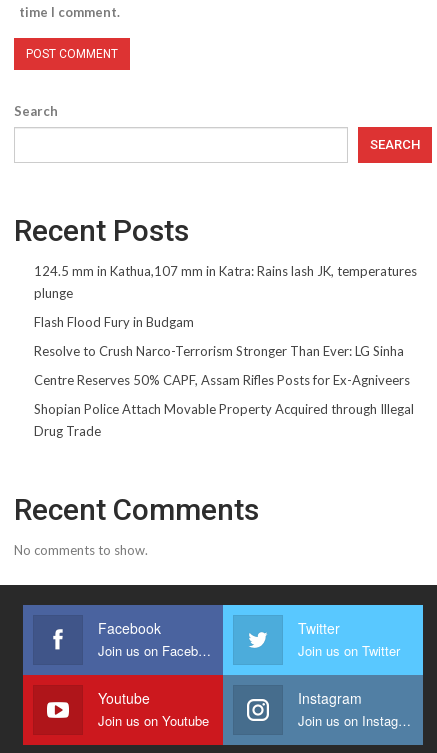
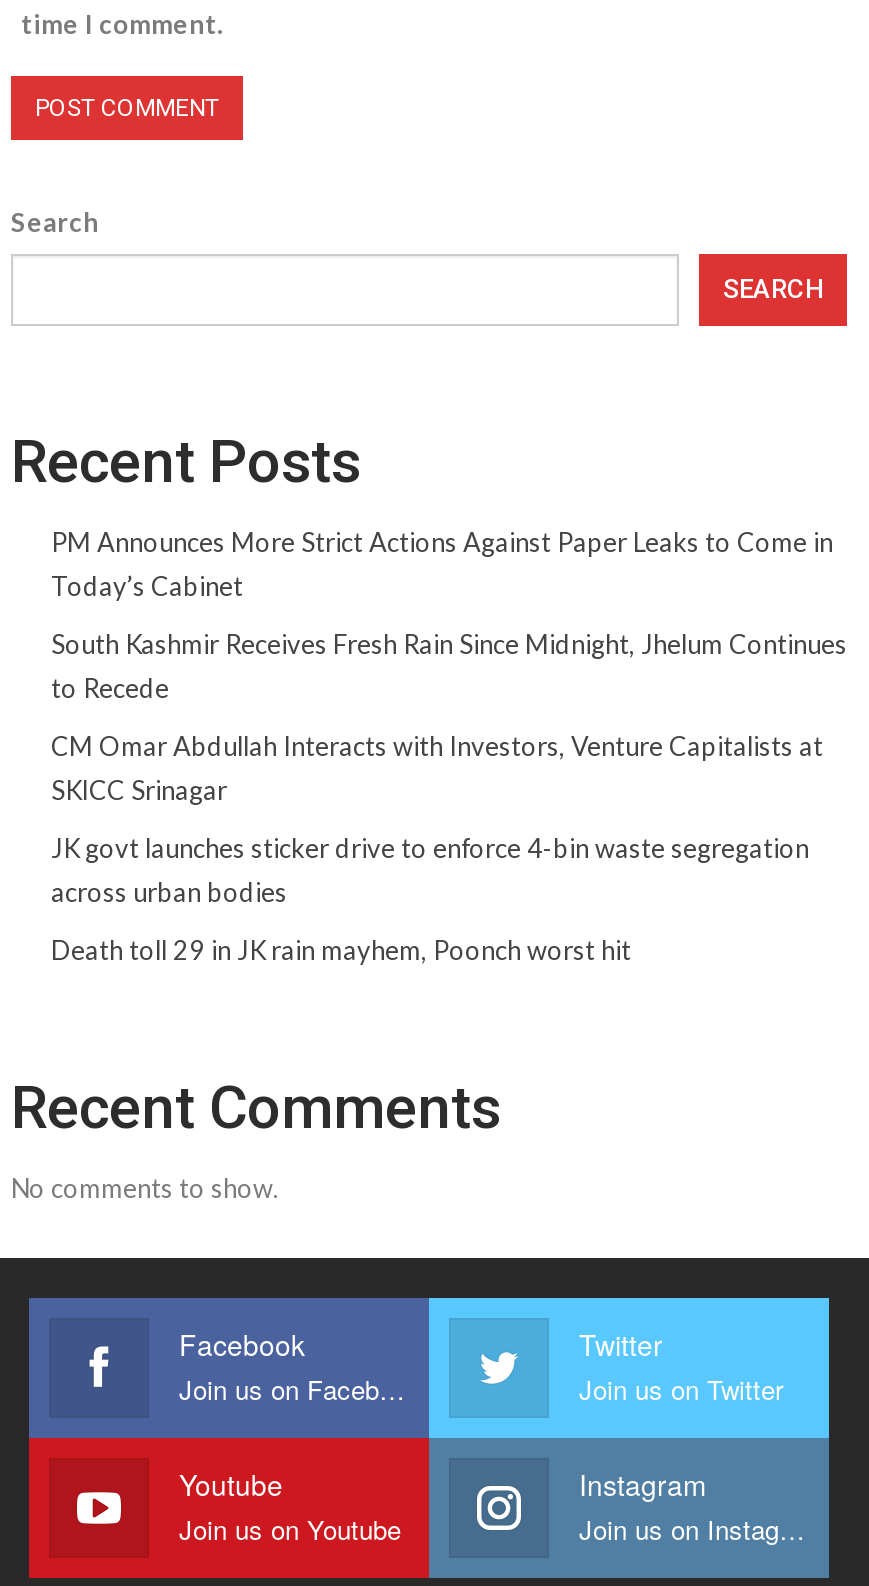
[34,263,417,301] 124.5 mm in Kathua,107 mm in Katra: Rains lash JK, temperatures | plunge -> [51,525,833,601] PM Announces More Strict Actions Against Paper Leaks to Come in | Today’s Cabinet
[34,314,194,330] Flash Flood Fury in Budgam -> [51,627,847,703] South Kashmir Receives Fresh Rain Since Midnight, Jhelum Continues | to Recede
[34,343,404,359] Resolve to Crush Narco-Terrorism Stronger Than Ever: LG Sinha -> [51,729,823,805] CM Omar Abdullah Interacts with Investors, Venture Capitalists at | SKICC Srinagar
[34,372,410,388] Centre Reserves 50% CAPF, Assam Rifles Posts for Ex-Agniveers -> [51,831,809,907] JK govt launches sticker drive to enforce 4-bin waste segregation | across urban bodies
[34,401,414,439] Shopian Police Attach Movable Property Acquired through Illegal | Drug Trade -> [51,933,637,965] Death toll 29 in JK rain mayhem, Poonch worst hit

